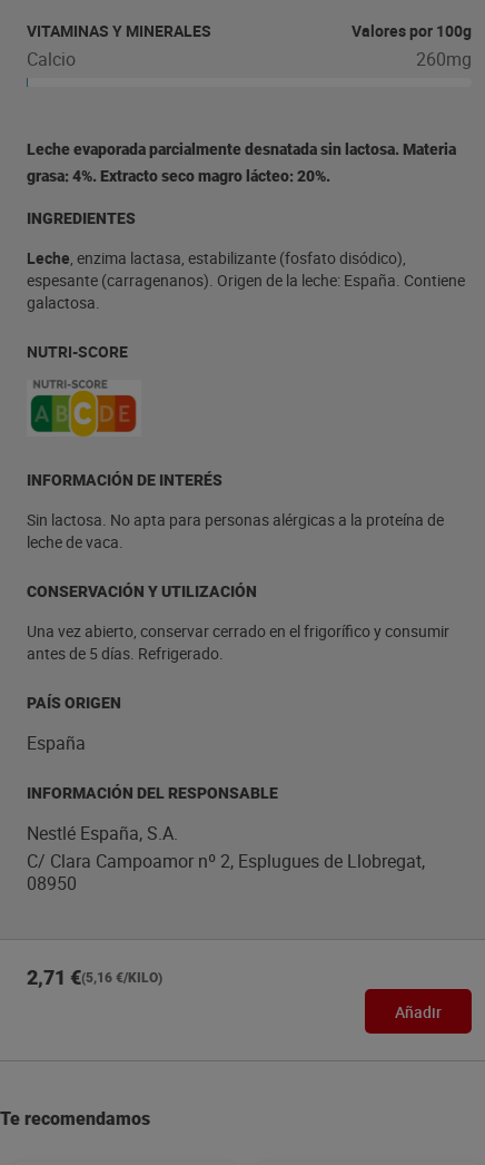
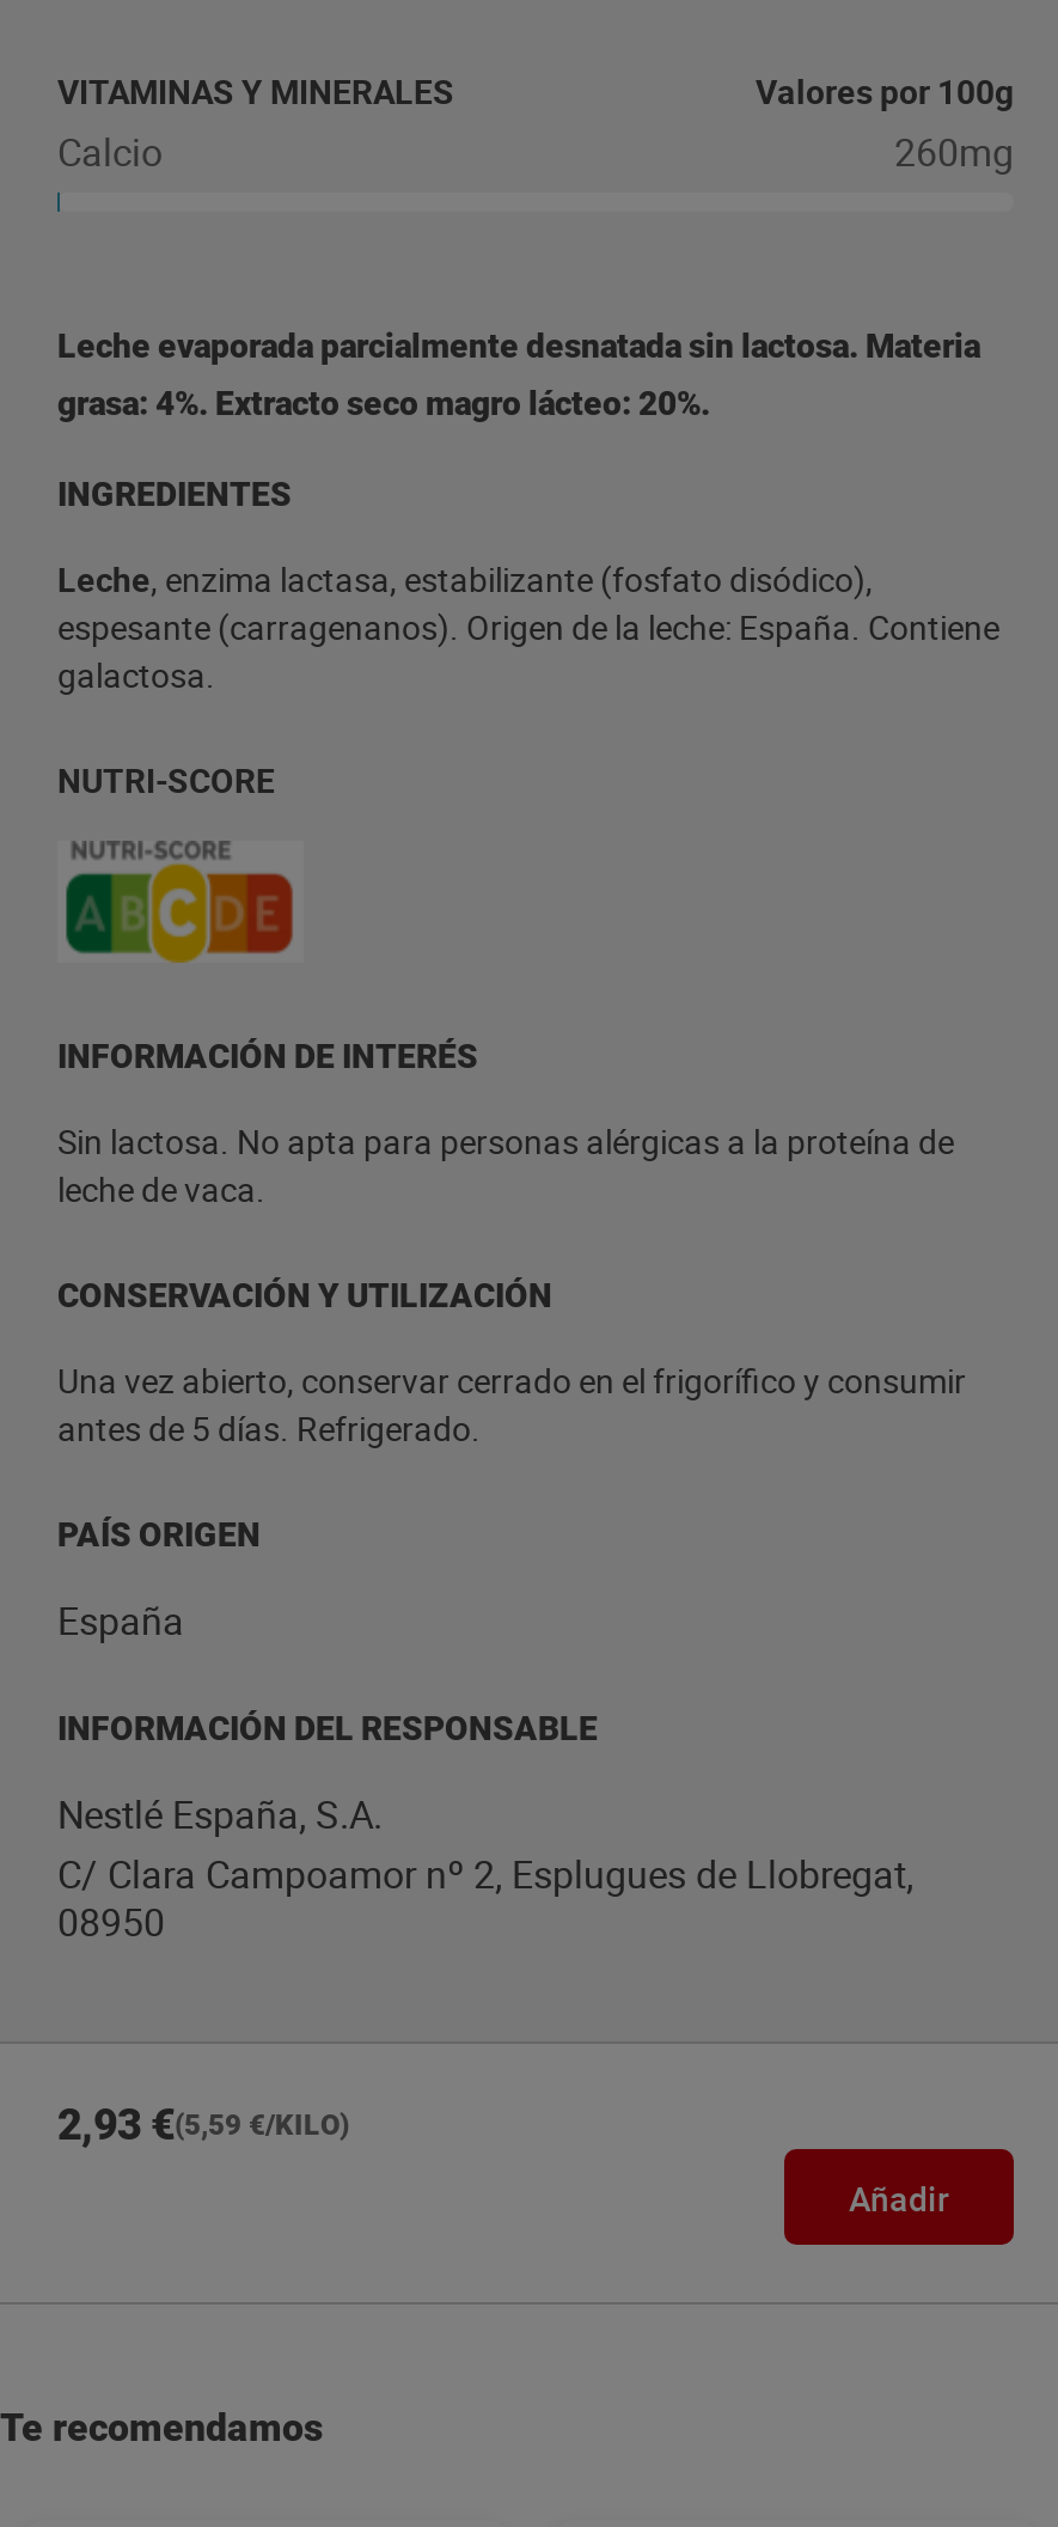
[27,966,162,989] 2,71 €(5,16 €/KILO) -> [57,2099,349,2149] 2,93 €(5,59 €/KILO)

